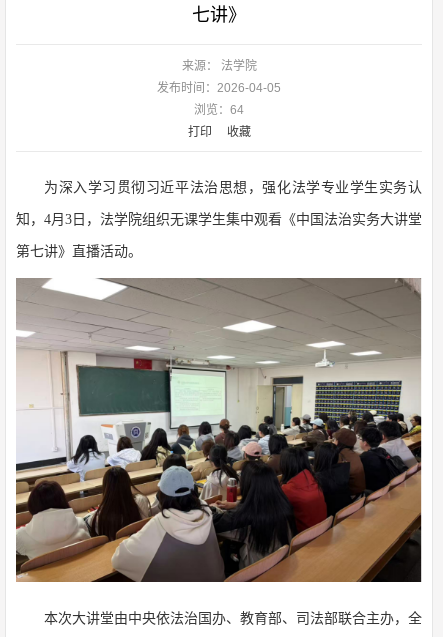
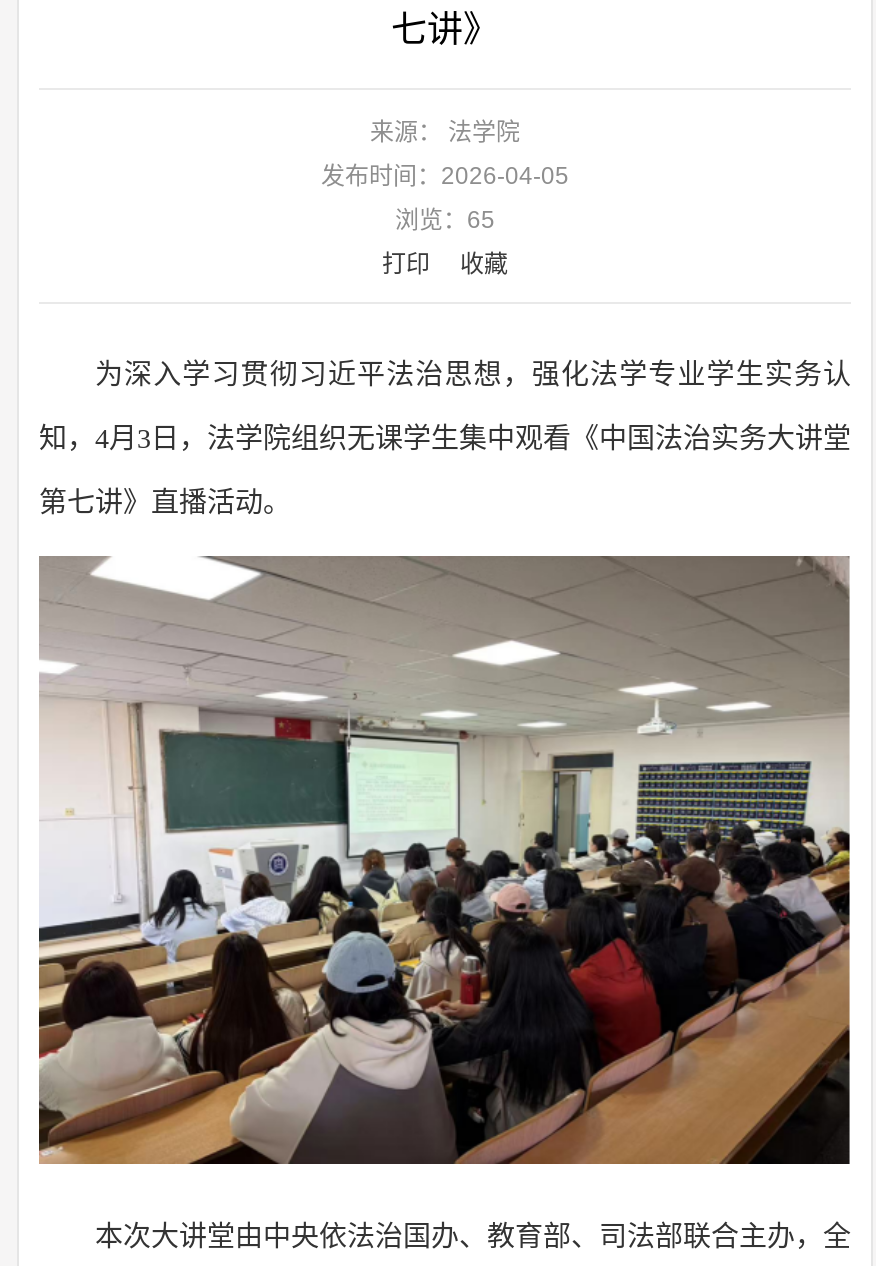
[194,103,244,117] 浏览：64 -> [395,206,495,234] 浏览：65

